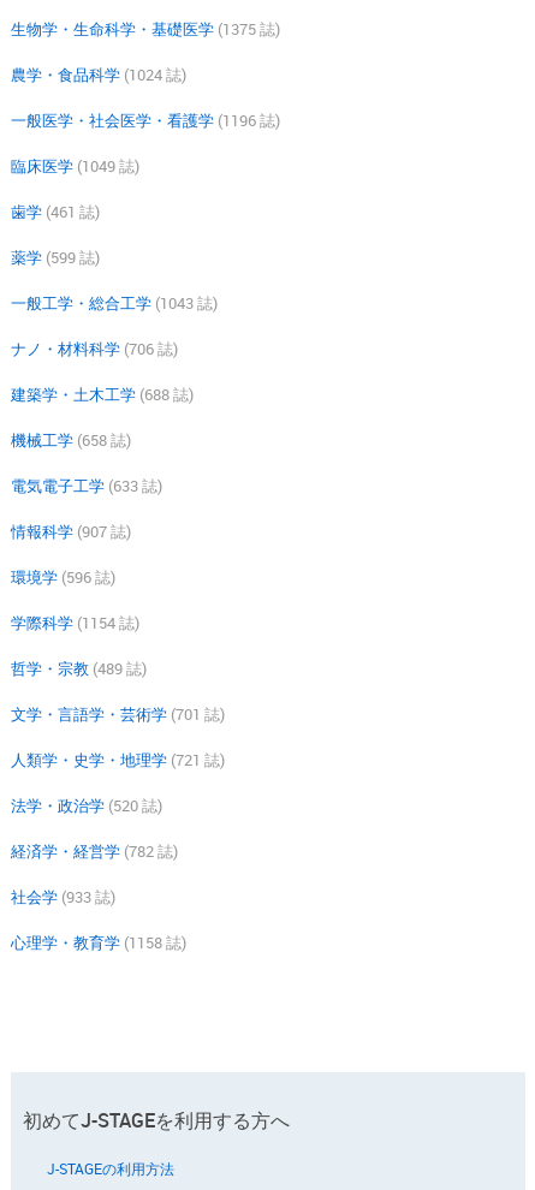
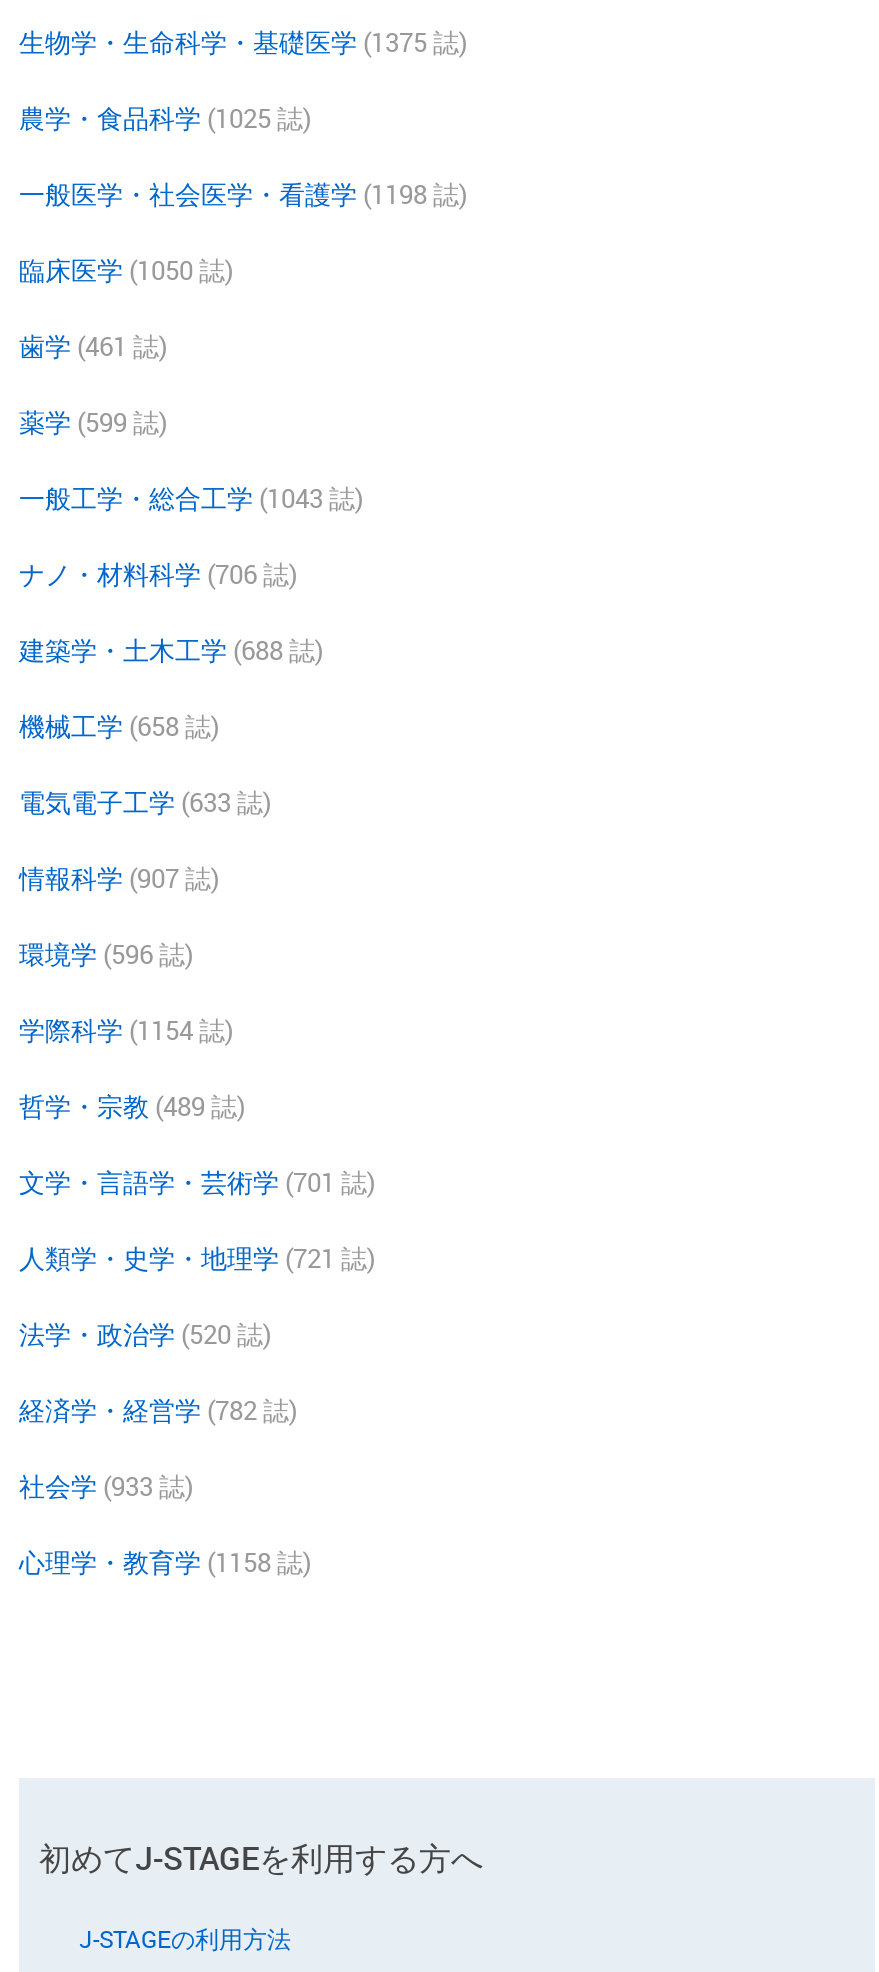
[11,64,186,85] 農学・食品科学 (1024 誌) -> [19,100,311,136] 農学・食品科学 (1025 誌)
[11,109,280,131] 一般医学・社会医学・看護学 (1196 誌) -> [19,176,467,212] 一般医学・社会医学・看護学 (1198 誌)
[11,155,139,177] 臨床医学 (1049 誌) -> [19,252,233,288] 臨床医学 (1050 誌)

